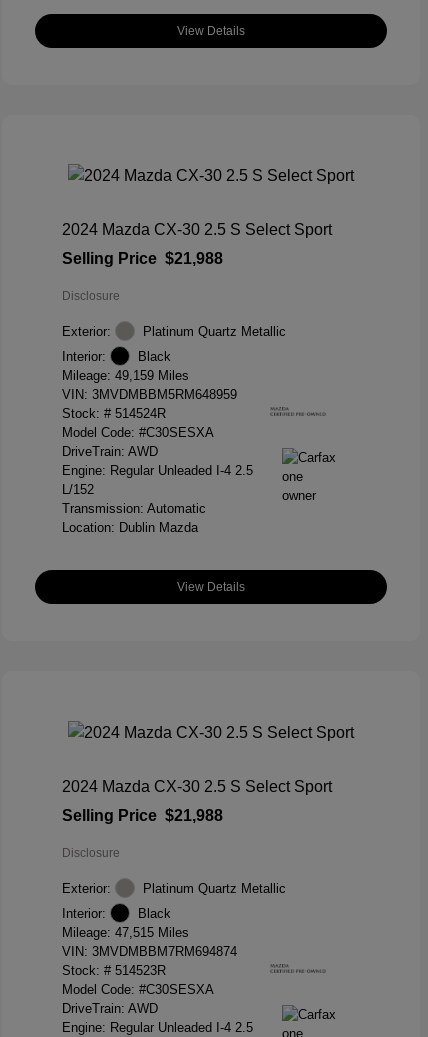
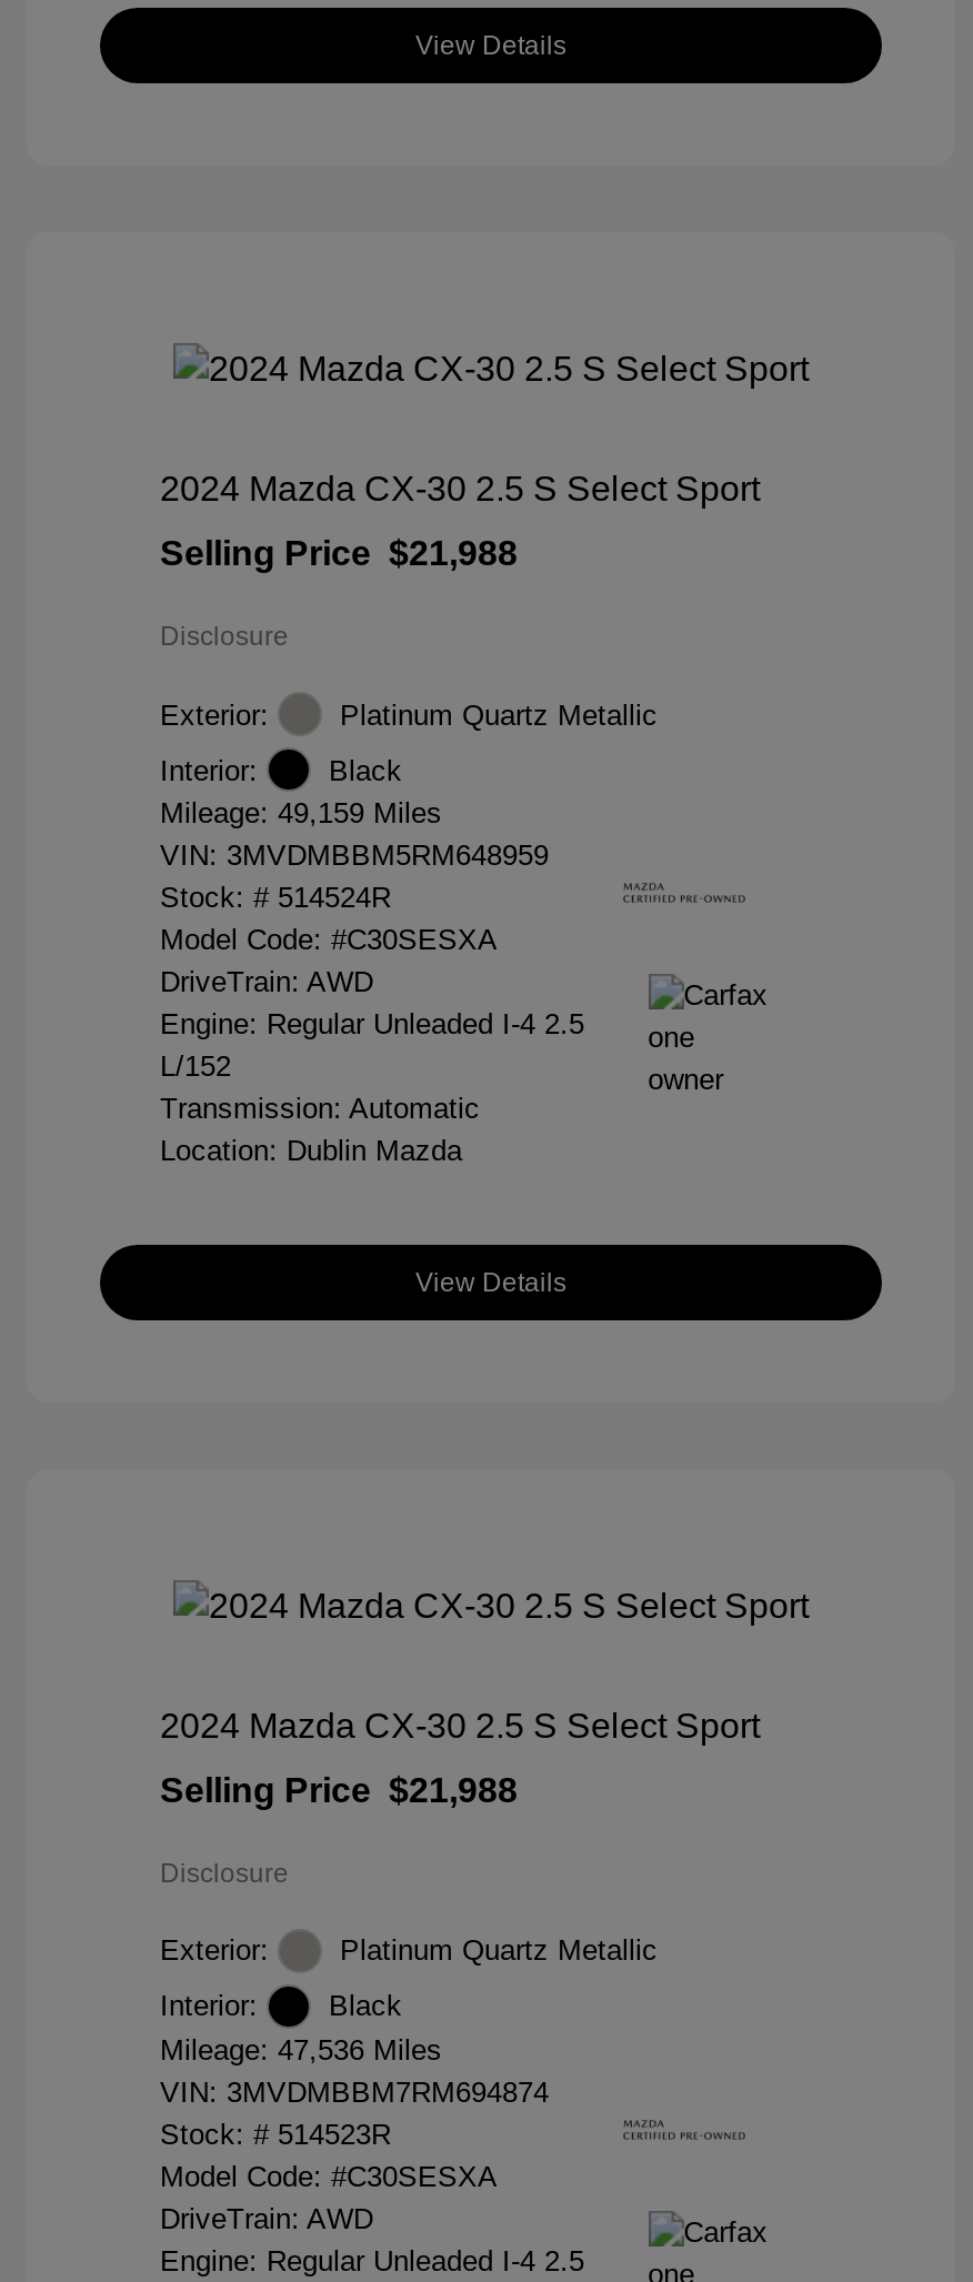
[62,925,189,940] Mileage: 47,515 Miles -> [160,2033,442,2067] Mileage: 47,536 Miles

